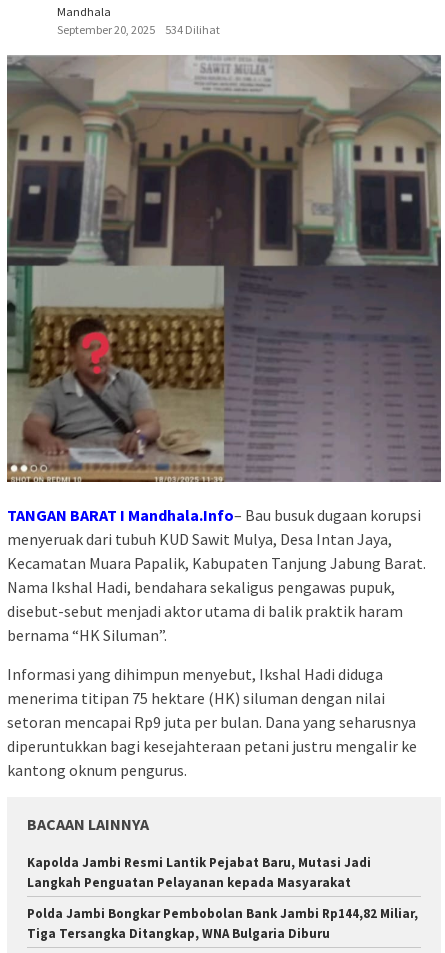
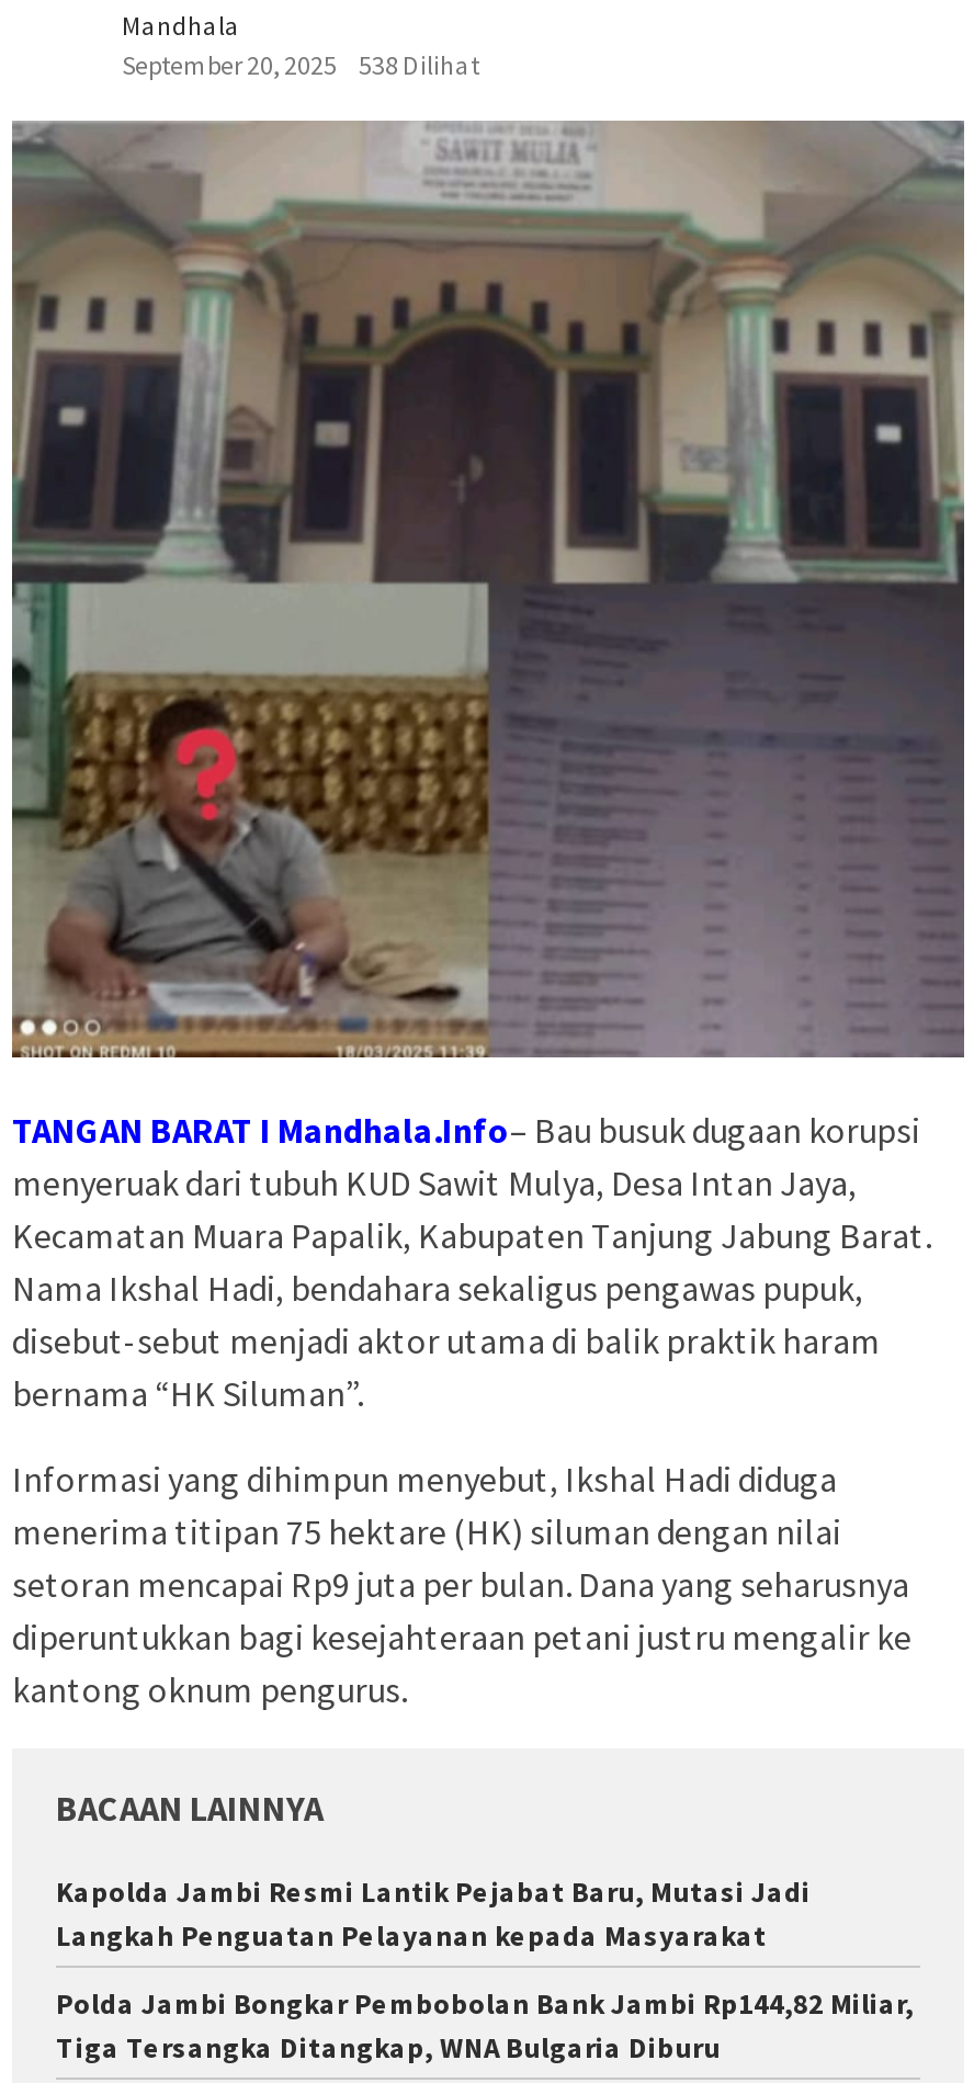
[57,22,220,37] September 20, 2025 534 Dilihat -> [122,49,479,82] September 20, 2025 538 Dilihat

